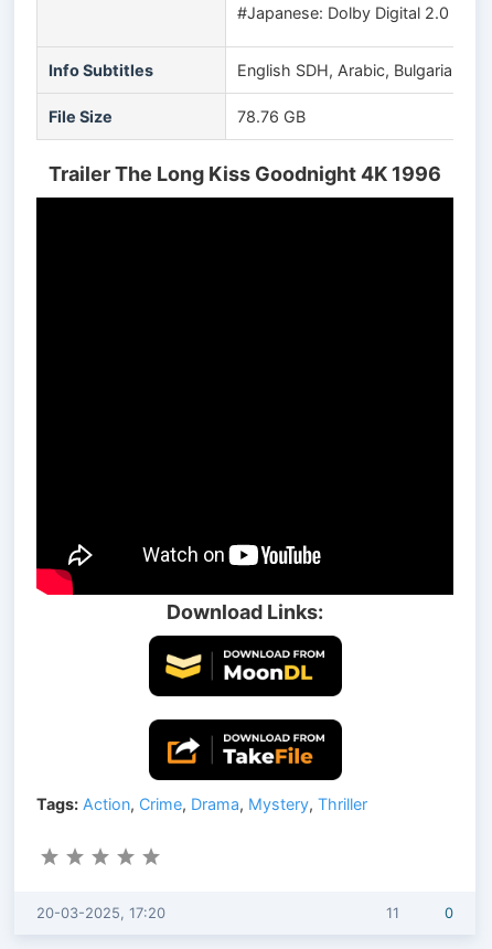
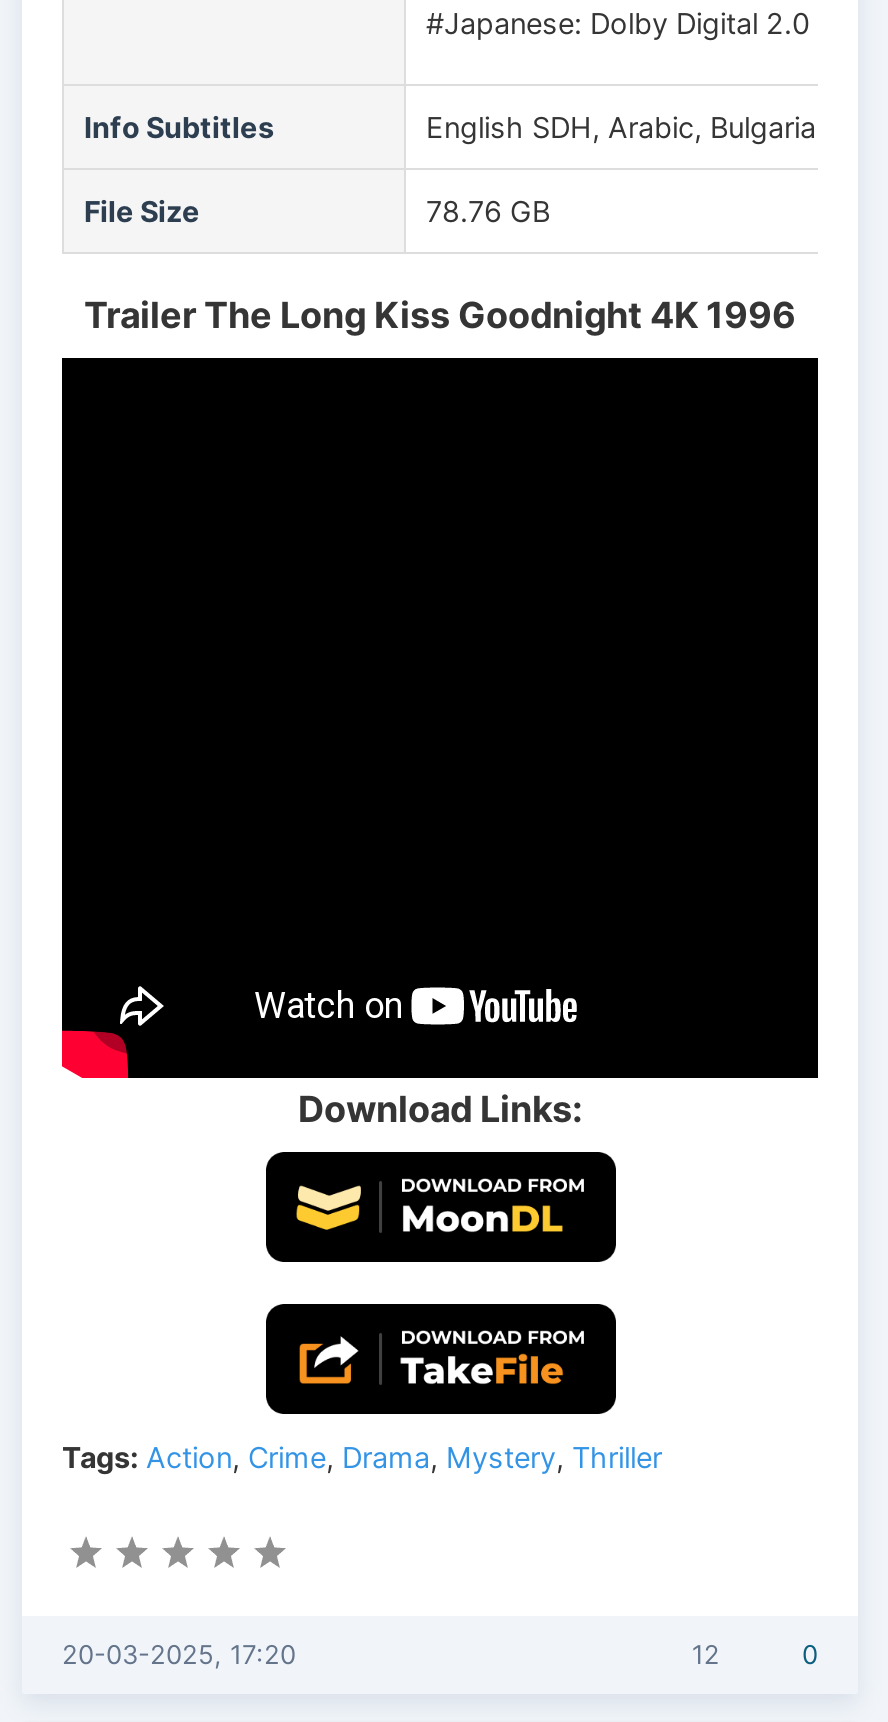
[381,904,399,922] 11 -> [684,1638,720,1670] 12

